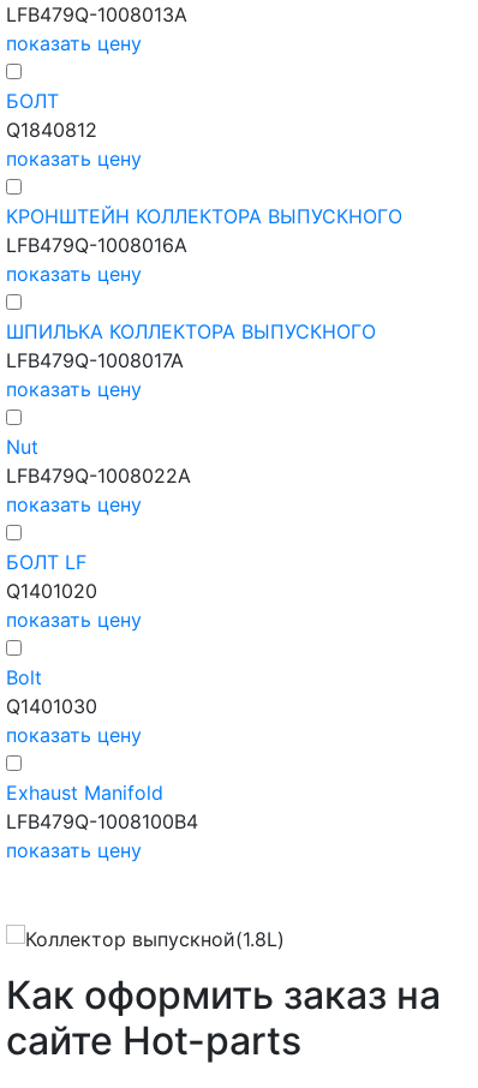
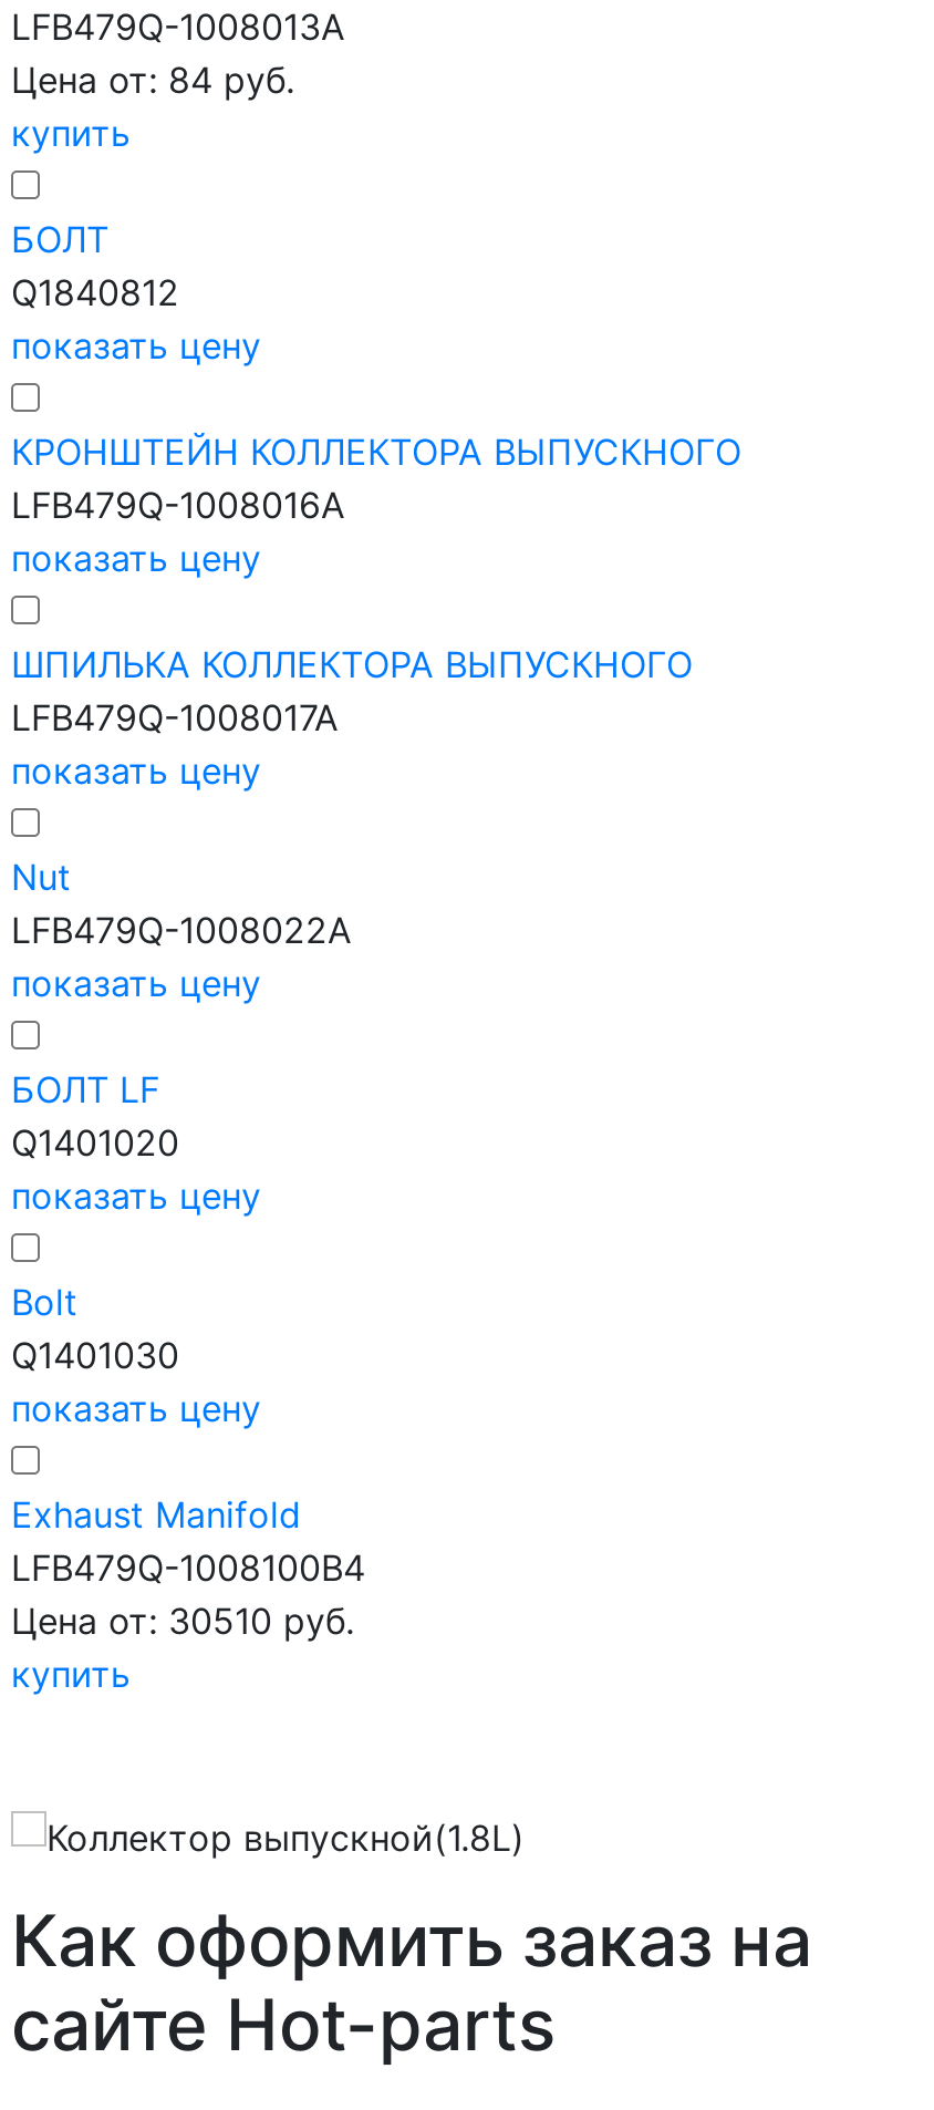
[6,32,142,56] показать цену -> [11,59,294,156] Цена от: 84 руб. | купить
[6,839,142,863] показать цену -> [11,1600,354,1697] Цена от: 30510 руб. | купить

